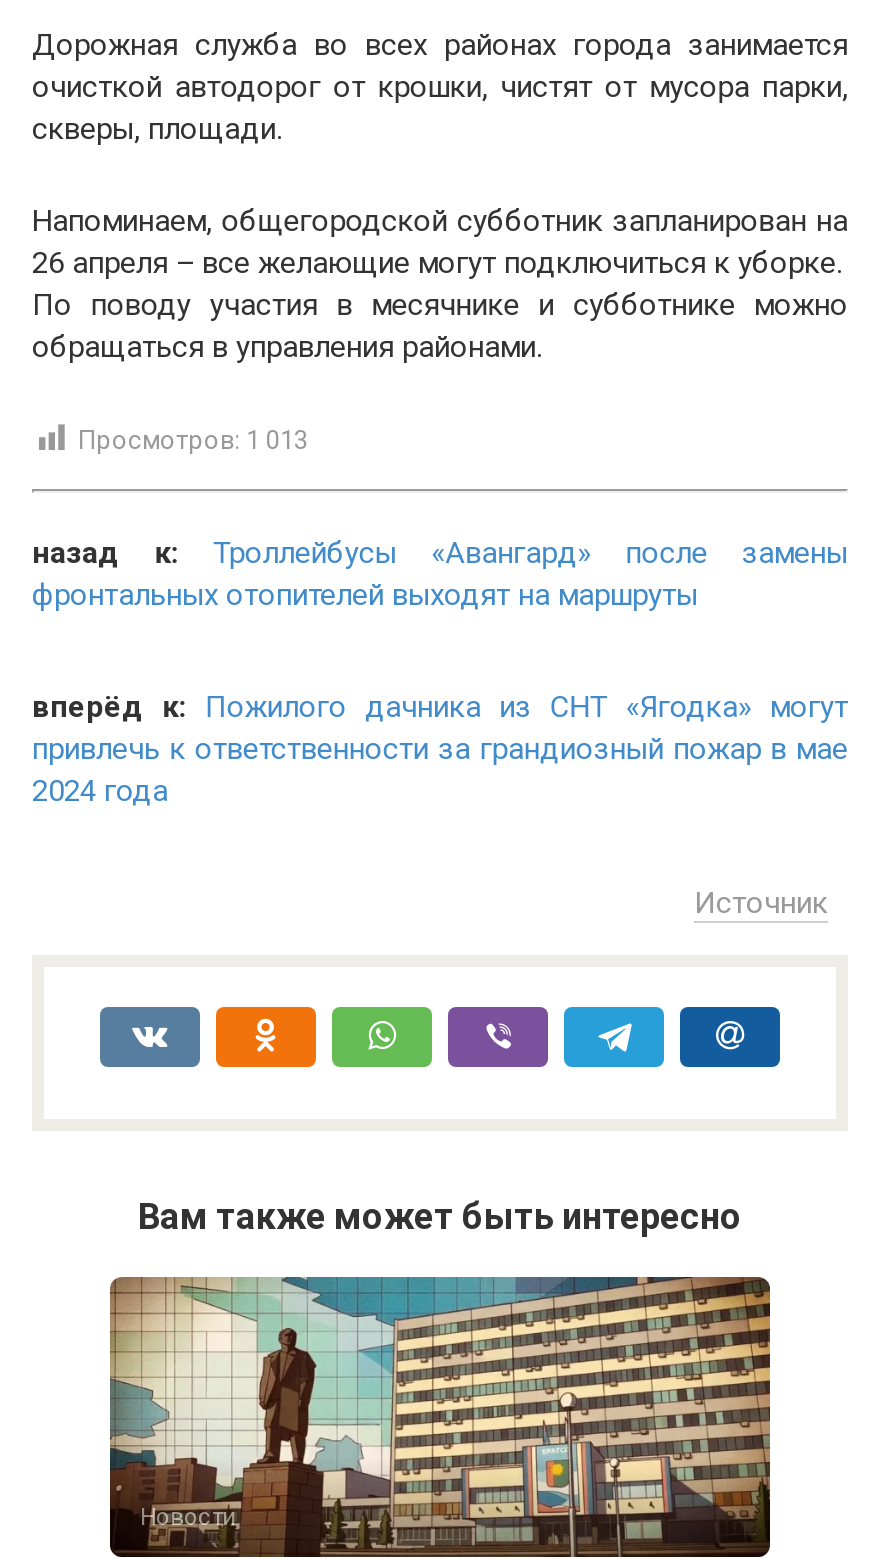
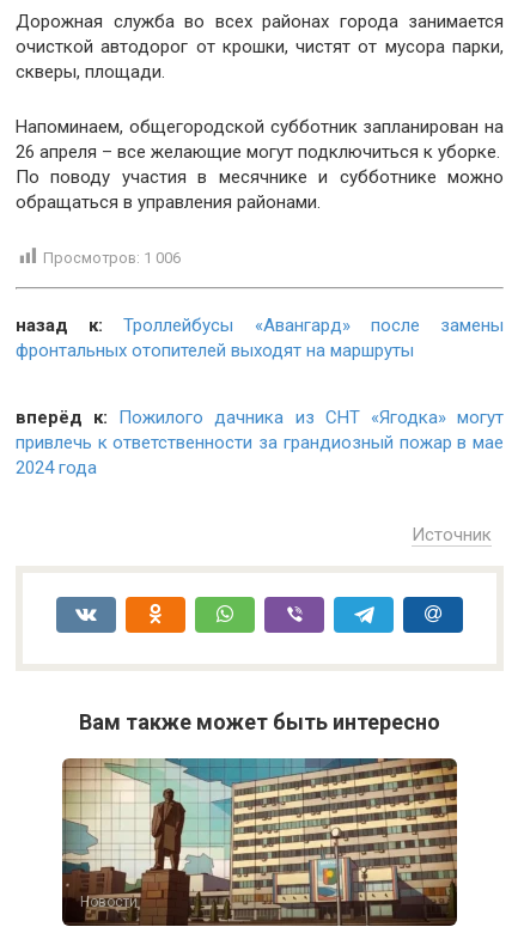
[78,424,308,454] Просмотров: 1 013 -> [43,248,181,266] Просмотров: 1 006

